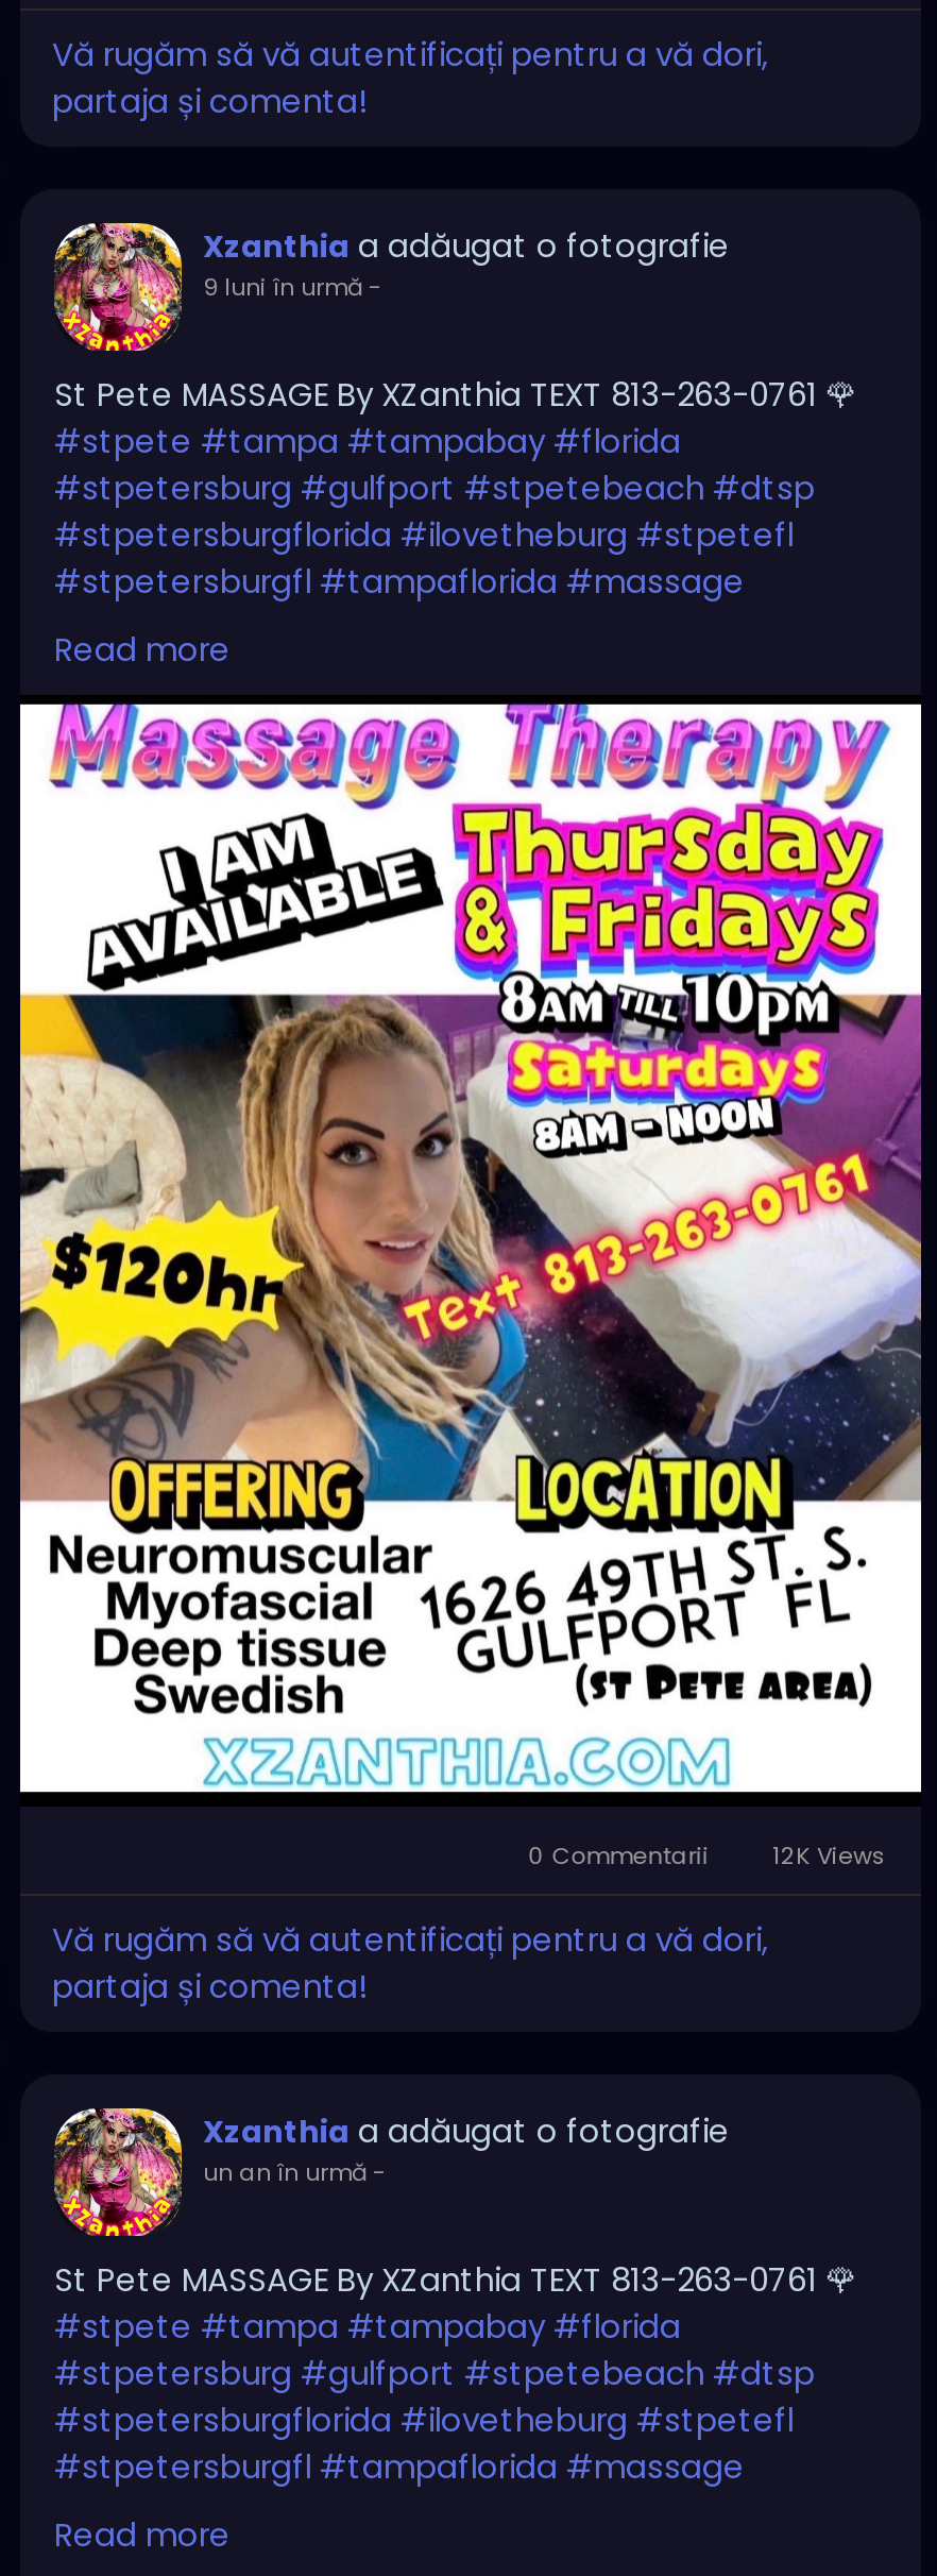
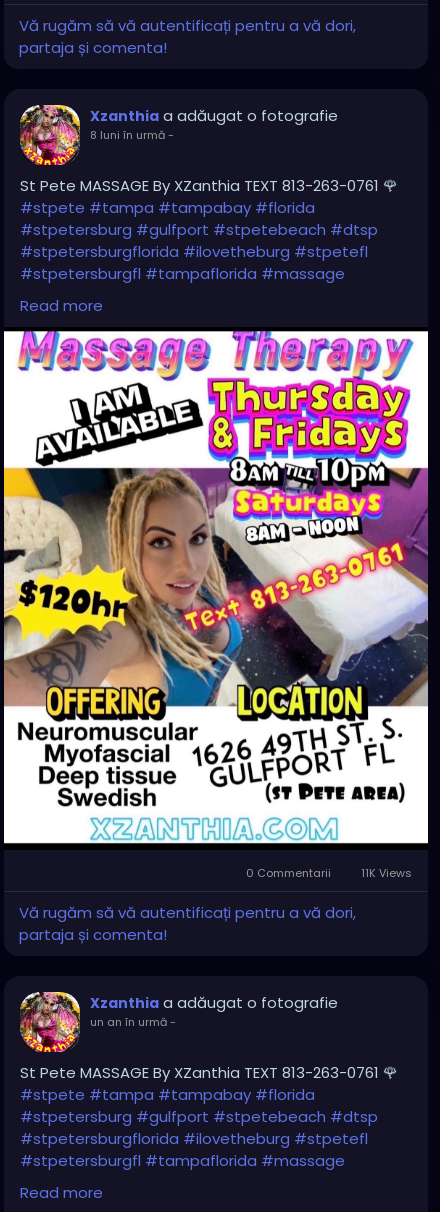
[203,269,388,303] 9 luni în urmă - -> [90,127,177,143] 8 luni în urmă -
[522,1839,887,1873] 0 Commentarii 12K Views -> [243,865,412,881] 0 Commentarii 11K Views

